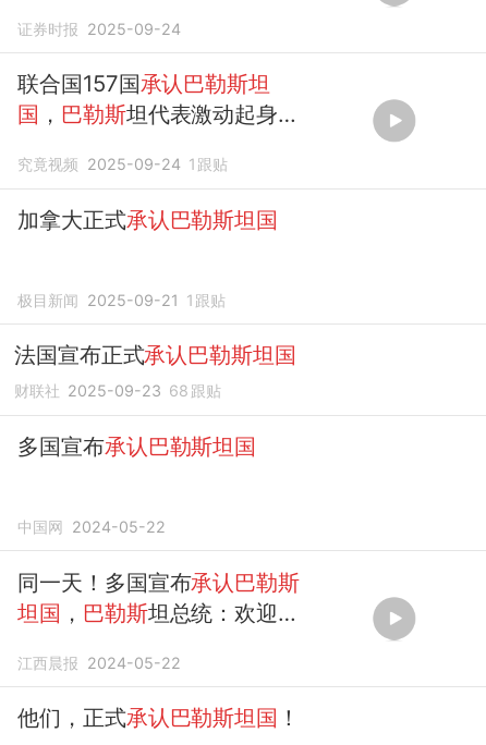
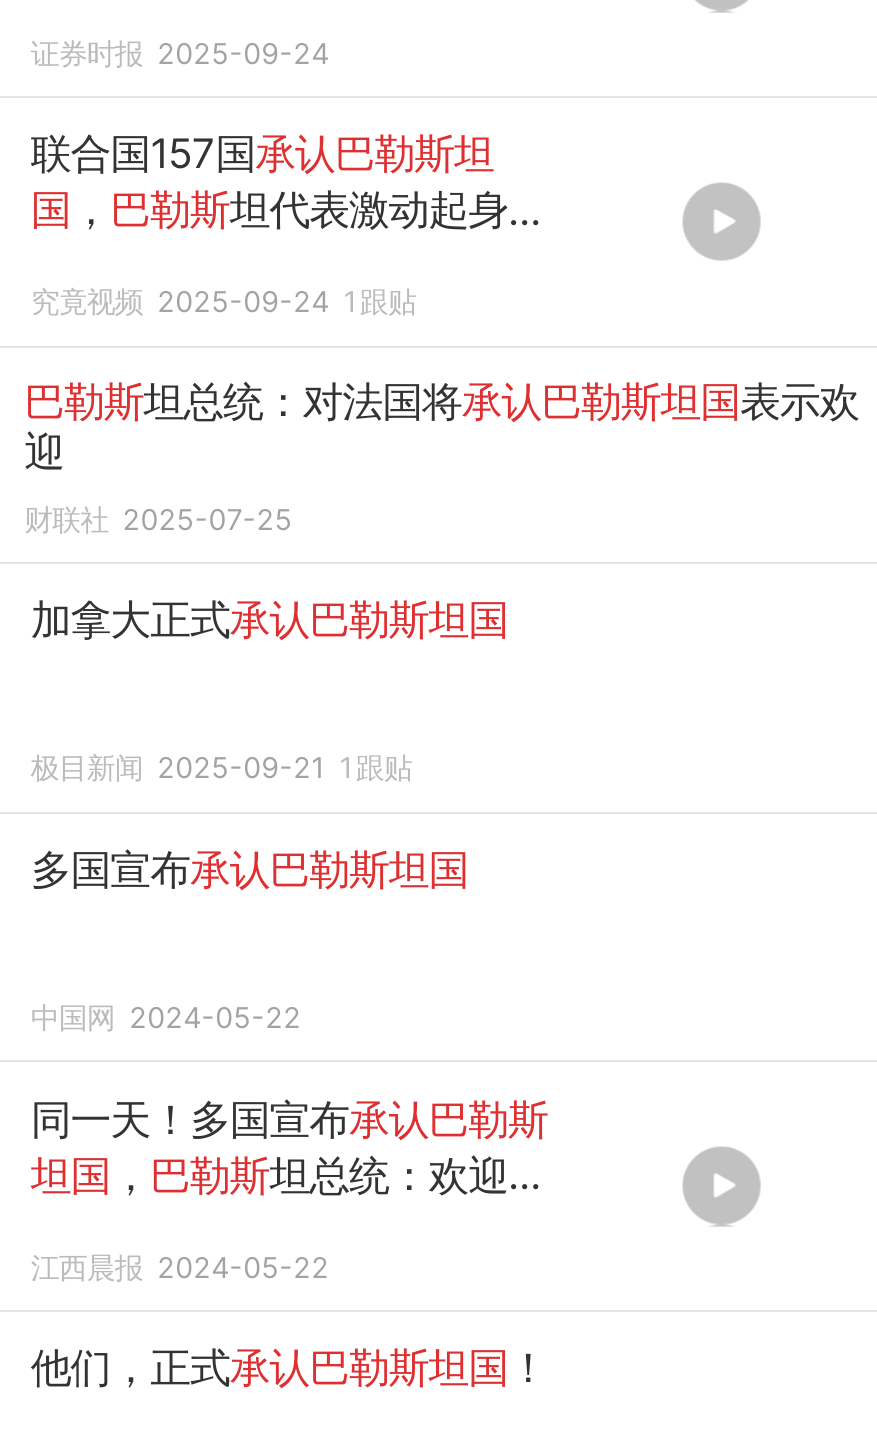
none -> [24,376,859,536] 巴勒斯坦总统：对法国将承认巴勒斯坦国表示欢 | 迎 | 财联社 2025-07-25
moved [18,206,278,309] -> [31,595,508,785]: 加拿大正式承认巴勒斯坦国 | 极目新闻 2025-09-21 1 跟贴
[14,340,296,400] 法国宣布正式承认巴勒斯坦国 | 财联社 2025-09-23 68 跟贴 -> none

